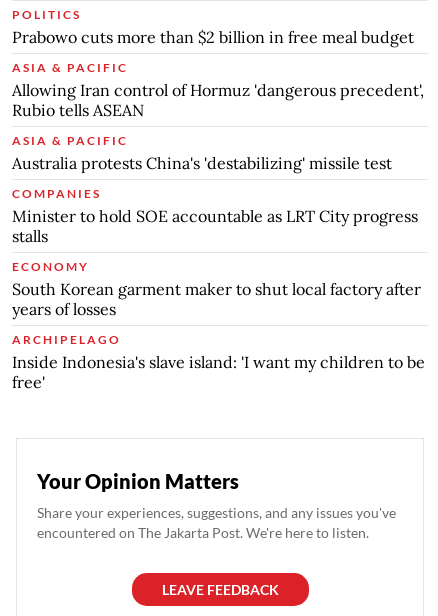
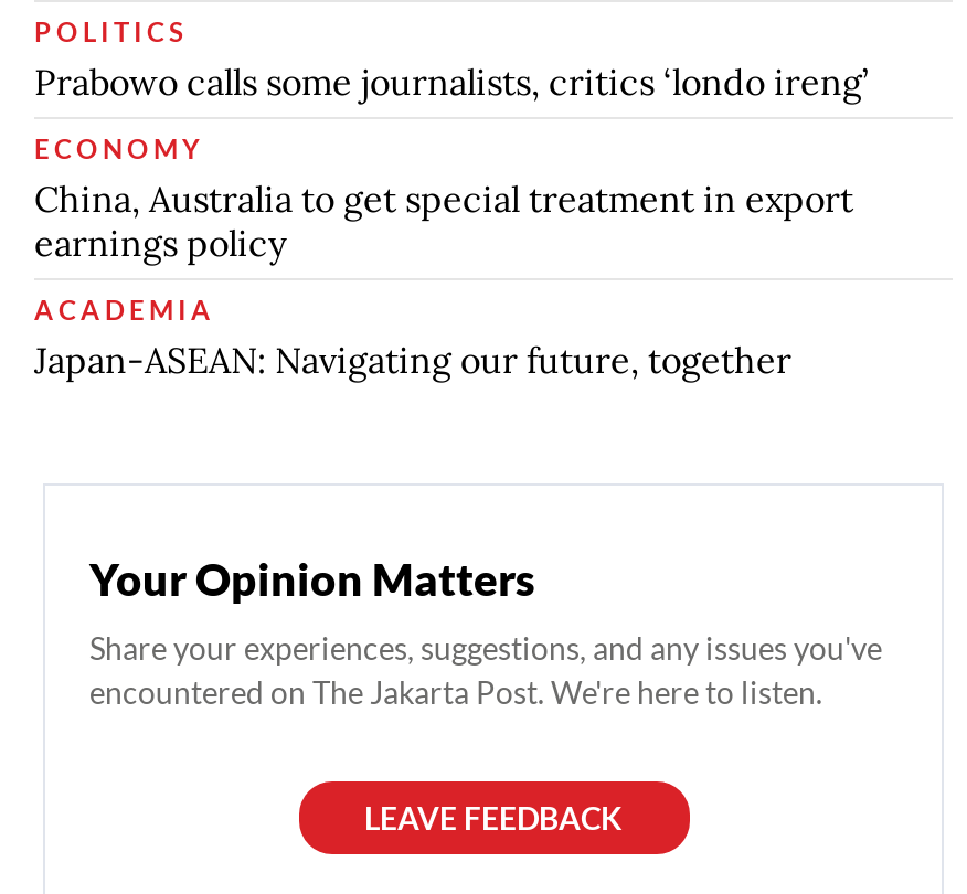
[12,27,424,246] Prabowo cuts more than $2 billion in free meal budget | ASIA & PACIFIC | Allowing Iran control of Hormuz 'dangerous precedent', | Rubio tells ASEAN | ASIA & PACIFIC | Australia protests China's 'destabilizing' missile test | COMPANIES | Minister to hold SOE accountable as LRT City progress | stalls -> [34,59,869,103] Prabowo calls some journalists, critics ‘londo ireng’
[12,279,421,319] South Korean garment maker to shut local factory after | years of losses -> [34,176,853,264] China, Australia to get special treatment in export | earnings policy
[12,332,425,392] ARCHIPELAGO | Inside Indonesia's slave island: 'I want my children to be | free' -> [34,293,791,381] ACADEMIA | Japan-ASEAN: Navigating our future, together

